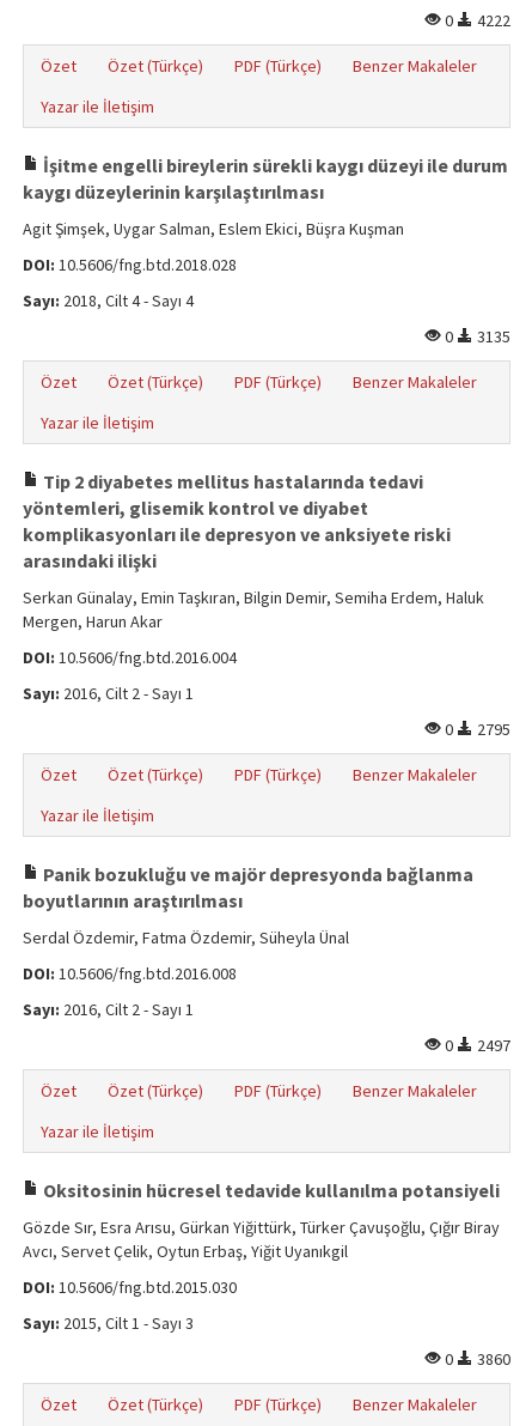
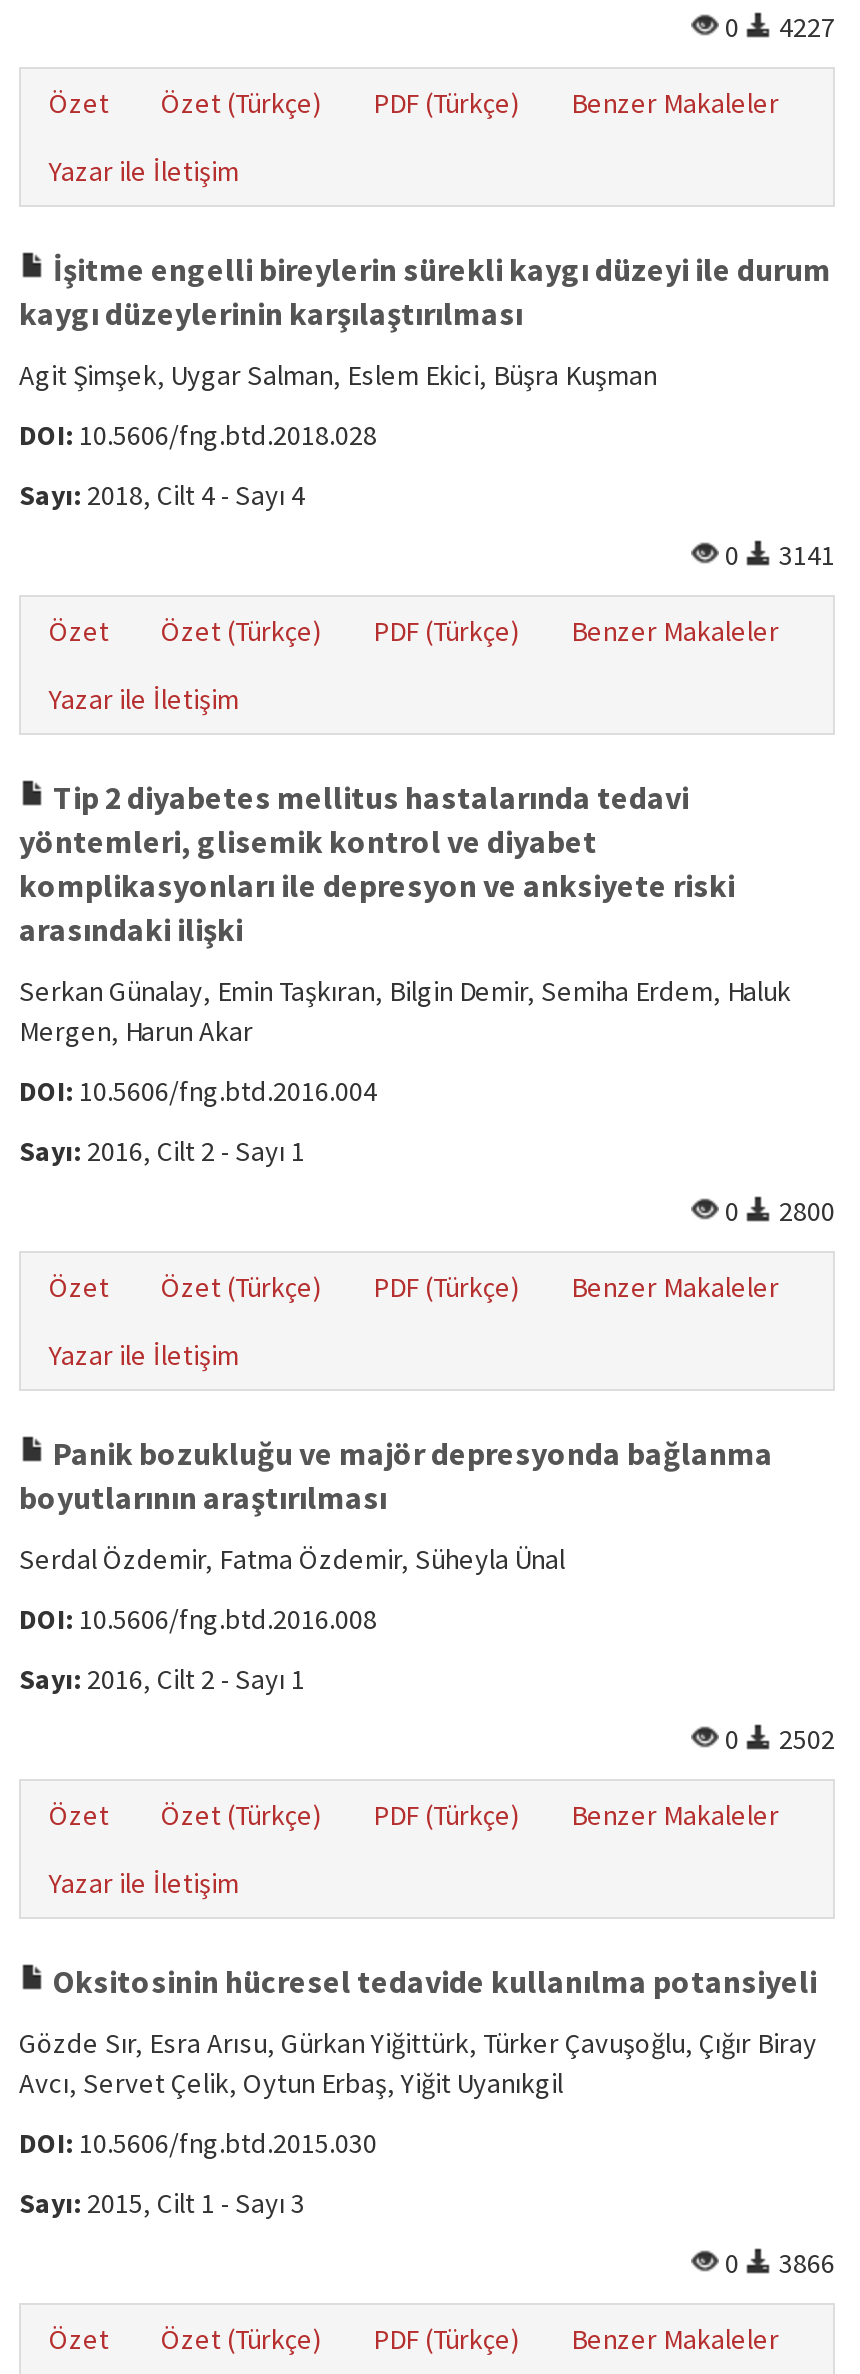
[441,10,510,31] 0 4222 -> [719,9,835,45] 0 4227
[441,326,510,347] 0 3135 -> [719,537,835,573] 0 3141
[441,718,510,740] 0 2795 -> [719,1193,835,1229] 0 2800
[441,1034,510,1056] 0 2497 -> [719,1721,835,1757] 0 2502
[441,1348,510,1370] 0 3860 -> [719,2245,835,2281] 0 3866

